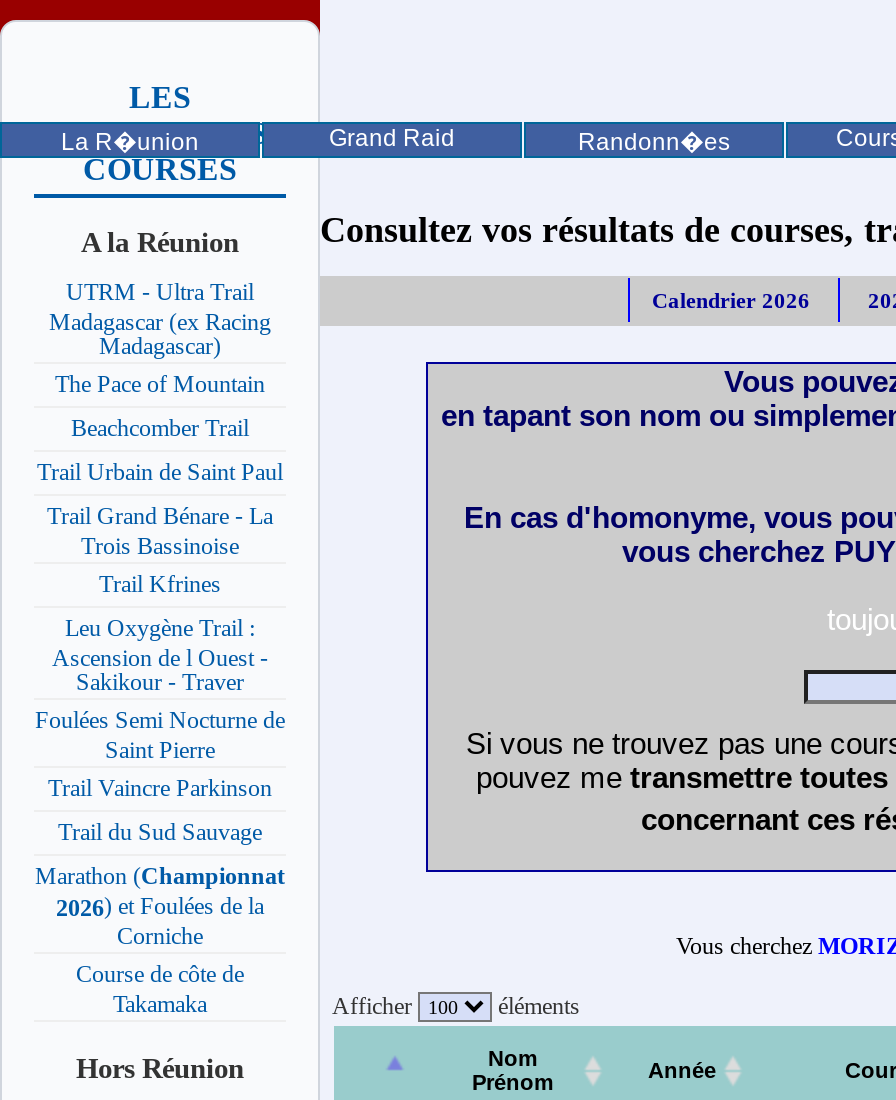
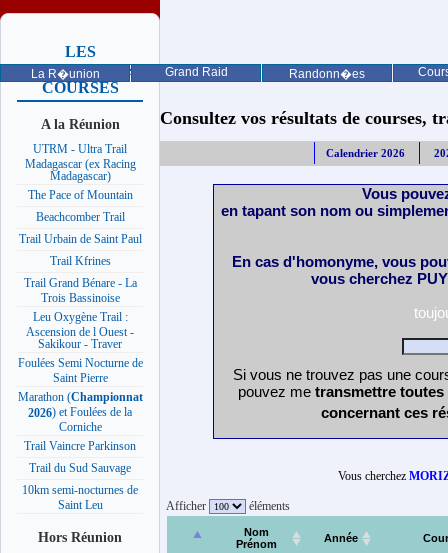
moved [47,502,273,556] -> [23,276,136,303]: Trail Grand Bénare - La | Trois Bassinoise
moved [99,570,221,598] -> [49,254,110,268]: Trail Kfrines
moved [48,774,272,846] -> [24,439,136,475]: Trail Vaincre Parkinson | Trail du Sud Sauvage
moved [35,862,285,946] -> [17,390,142,432]: Marathon (Championnat | 2026) et Foulées de la | Corniche
[76,960,244,1014] Course de côte de | Takamaka -> [22,483,138,510] 10km semi-nocturnes de | Saint Leu

